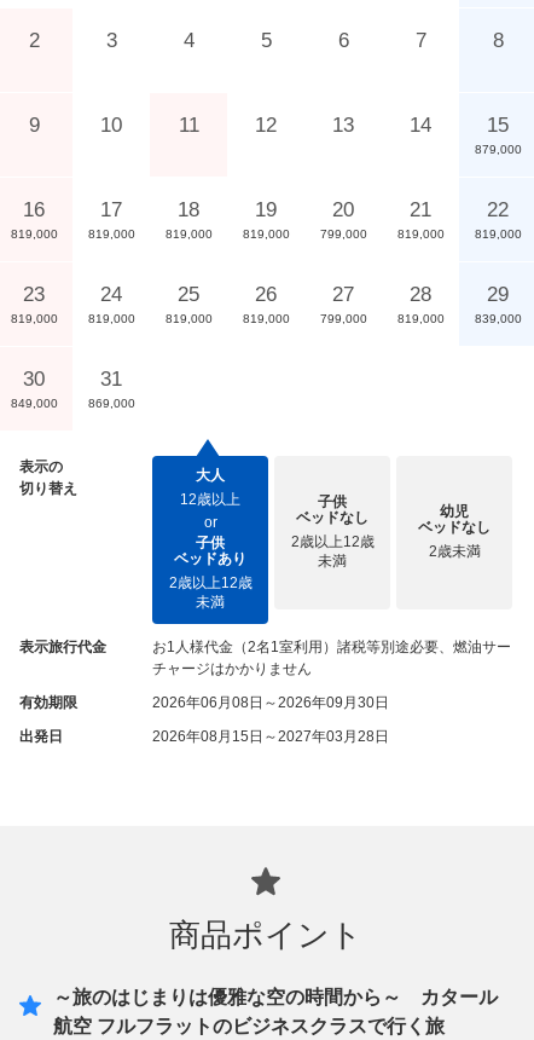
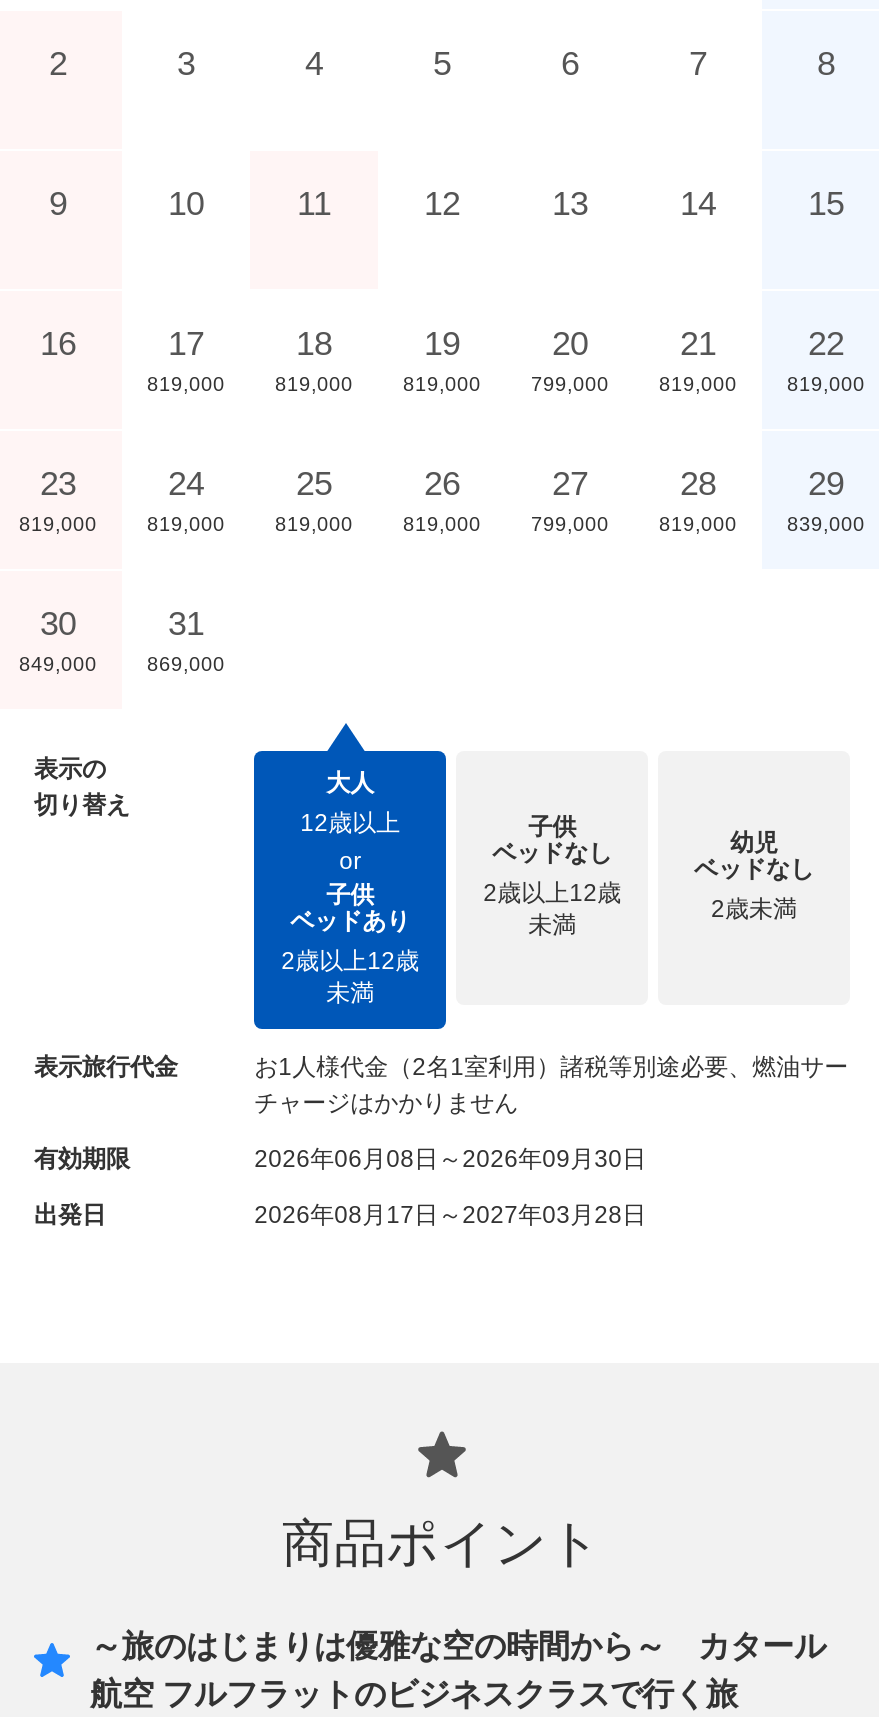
[474,142,521,156] 879,000 -> none
[10,227,57,240] 819,000 -> none
[152,728,389,745] 2026年08月15日～2027年03月28日 -> [254,1201,646,1229] 2026年08月17日～2027年03月28日

